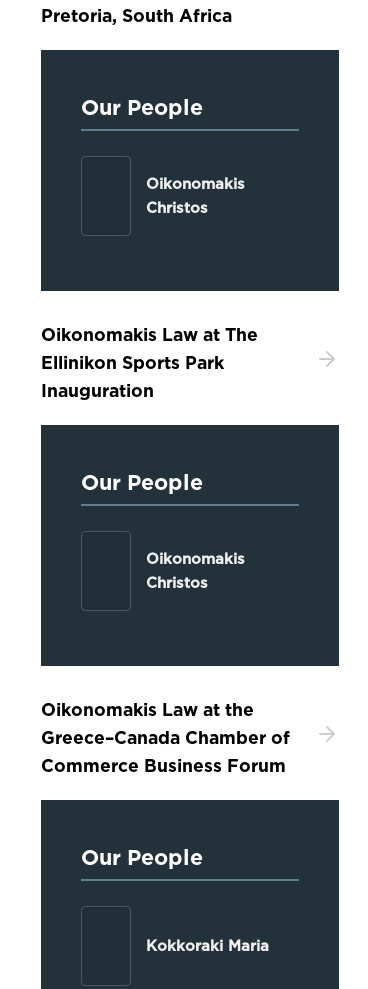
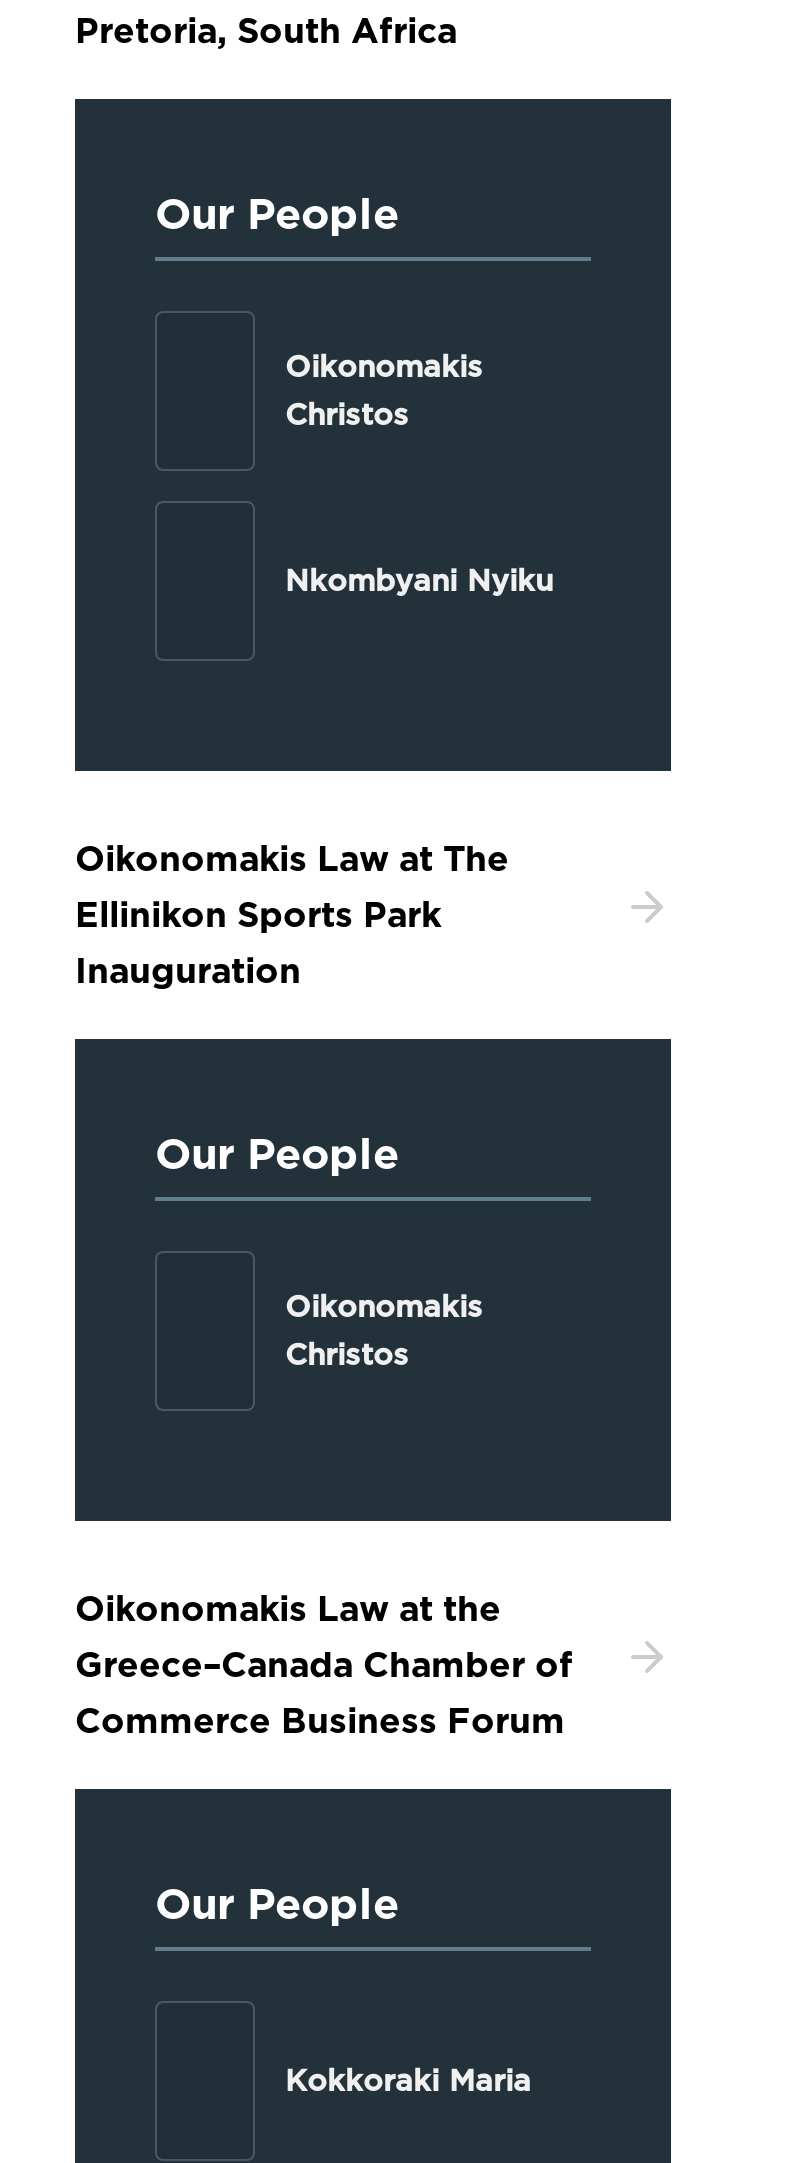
none -> [285,563,553,597] Nkombyani Nyiku

